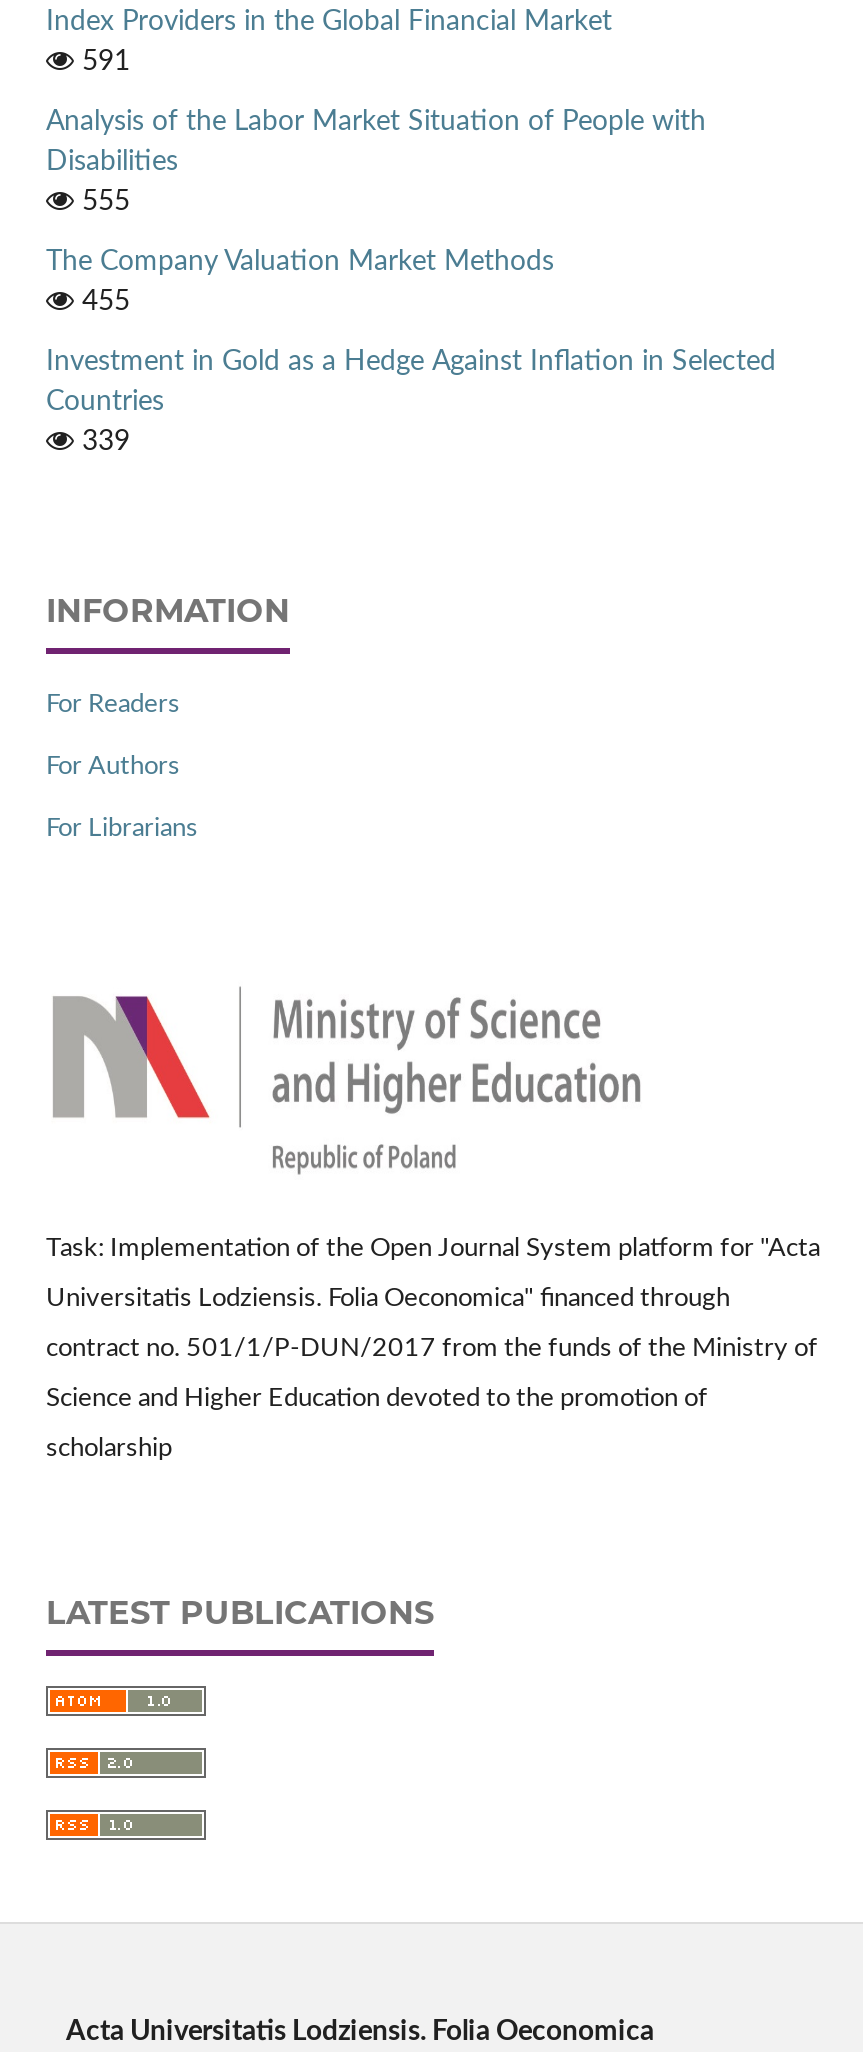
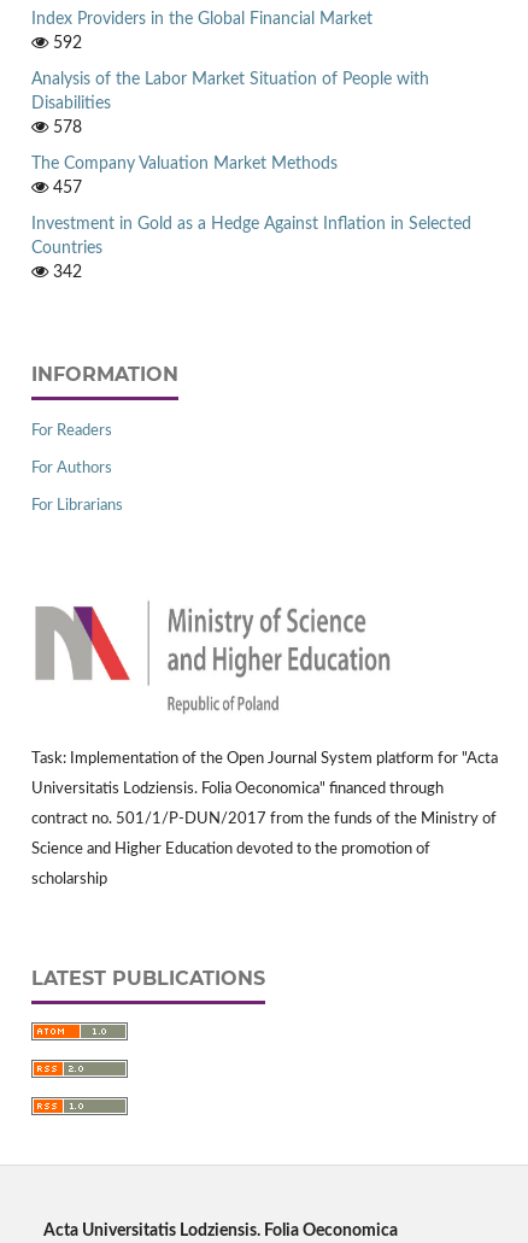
[74,49,130,77] 591 -> [48,36,82,52] 592
[74,189,130,217] 555 -> [48,120,82,137] 578
[74,289,130,317] 455 -> [48,180,82,197] 457
[74,429,130,457] 339 -> [48,265,82,281] 342

